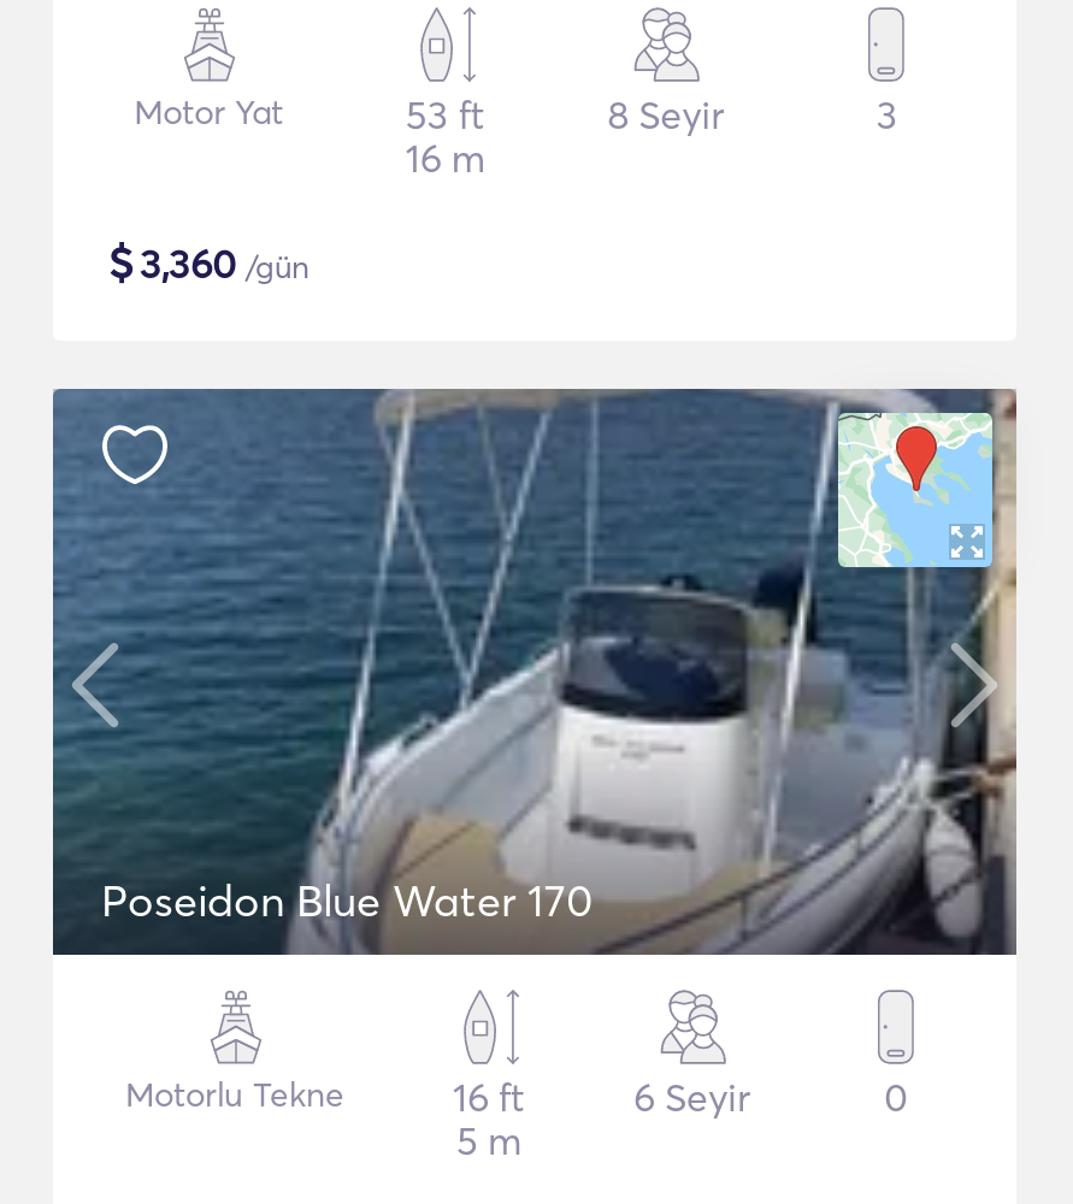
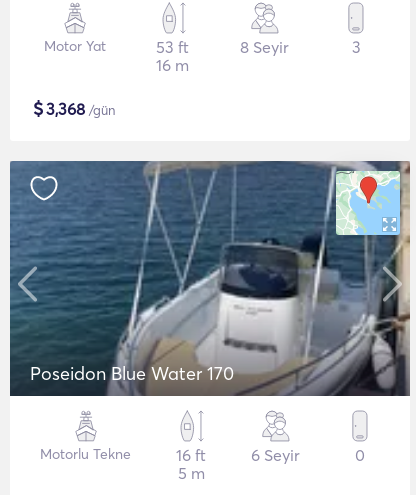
[108,235,308,290] $3,360 /gün -> [33,97,115,120] $3,368 /gün

